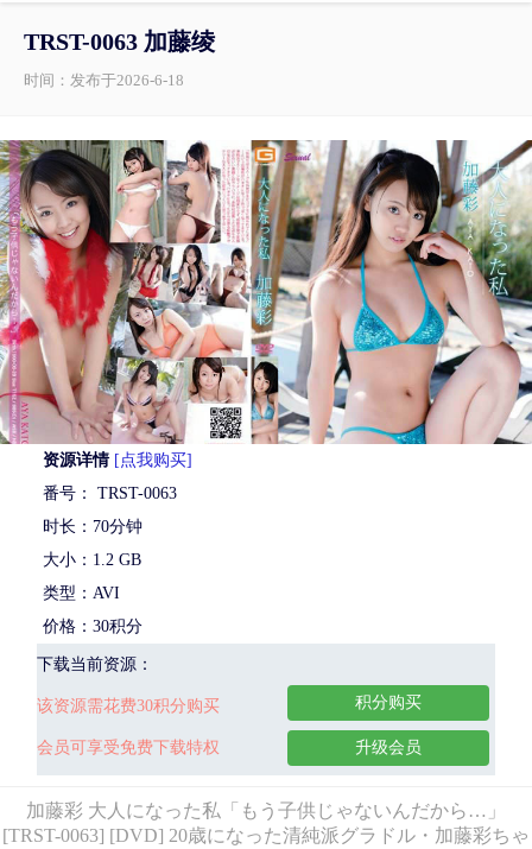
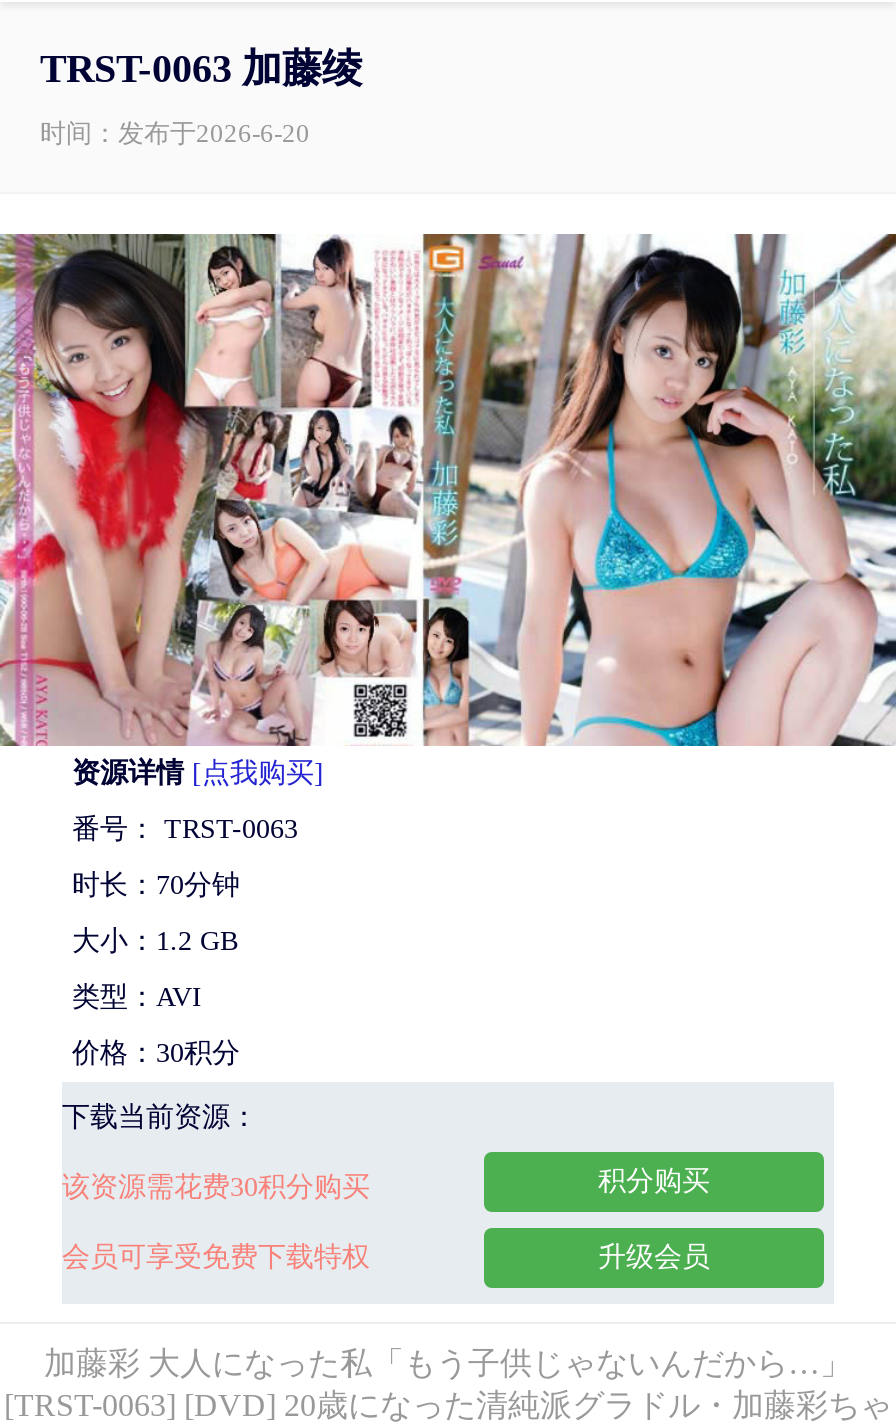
[24,71,184,89] 时间：发布于2026-6-18 -> [40,118,310,148] 时间：发布于2026-6-20

